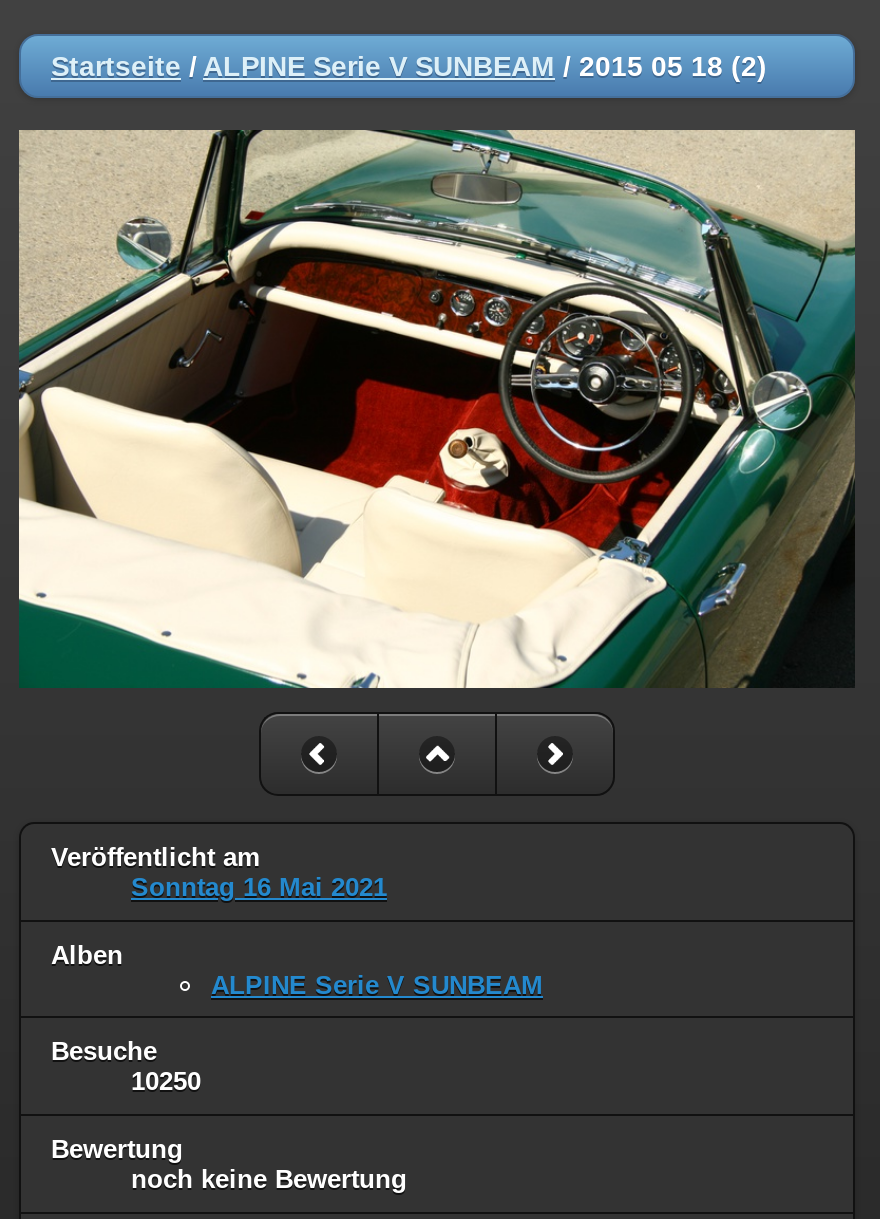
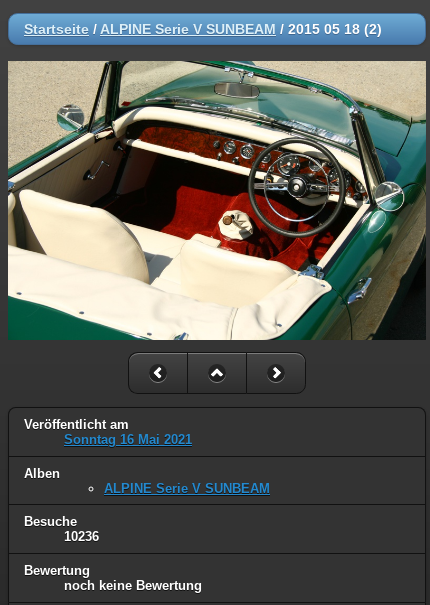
[131,1067,201,1097] 10250 -> [64,529,99,544] 10236

